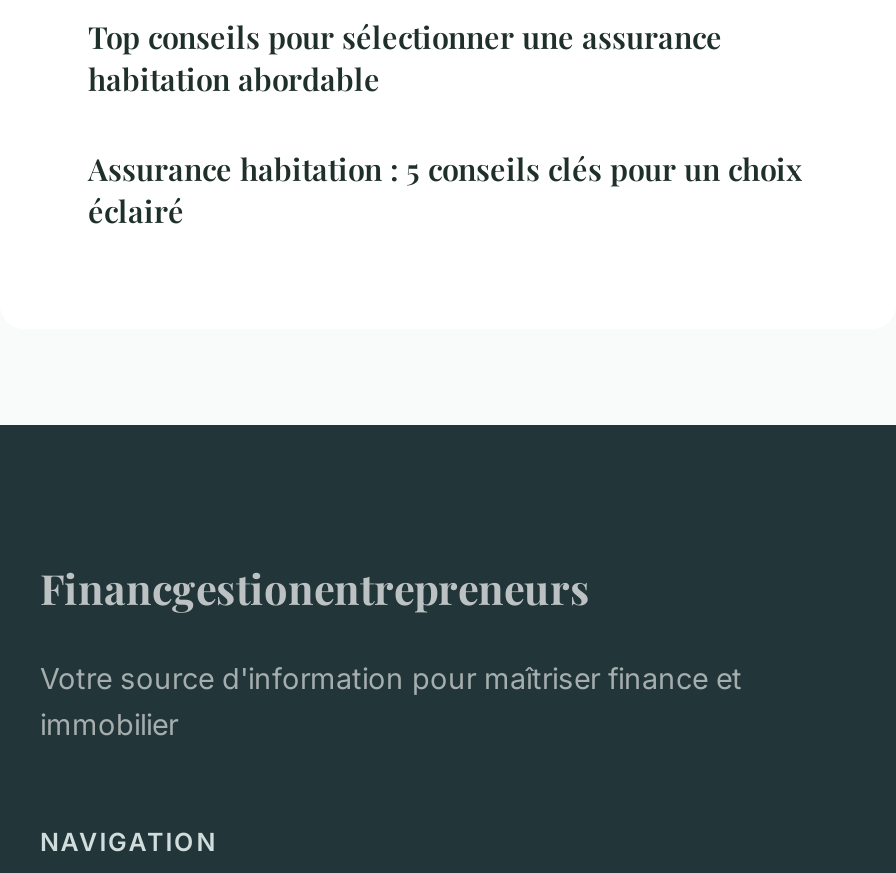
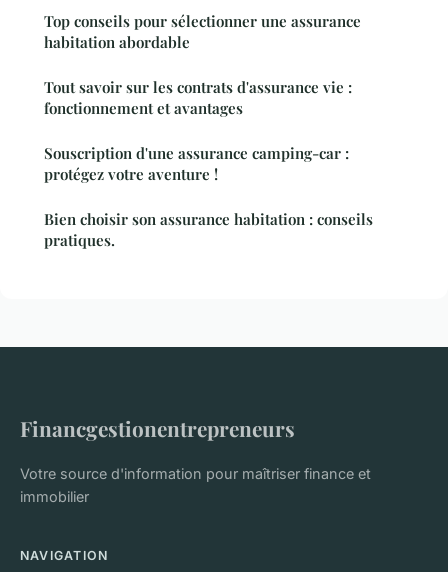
[88,148,802,230] Assurance habitation : 5 conseils clés pour un choix | éclairé -> [44,77,373,250] Tout savoir sur les contrats d'assurance vie : | fonctionnement et avantages | Souscription d'une assurance camping-car : | protégez votre aventure ! | Bien choisir son assurance habitation : conseils | pratiques.

